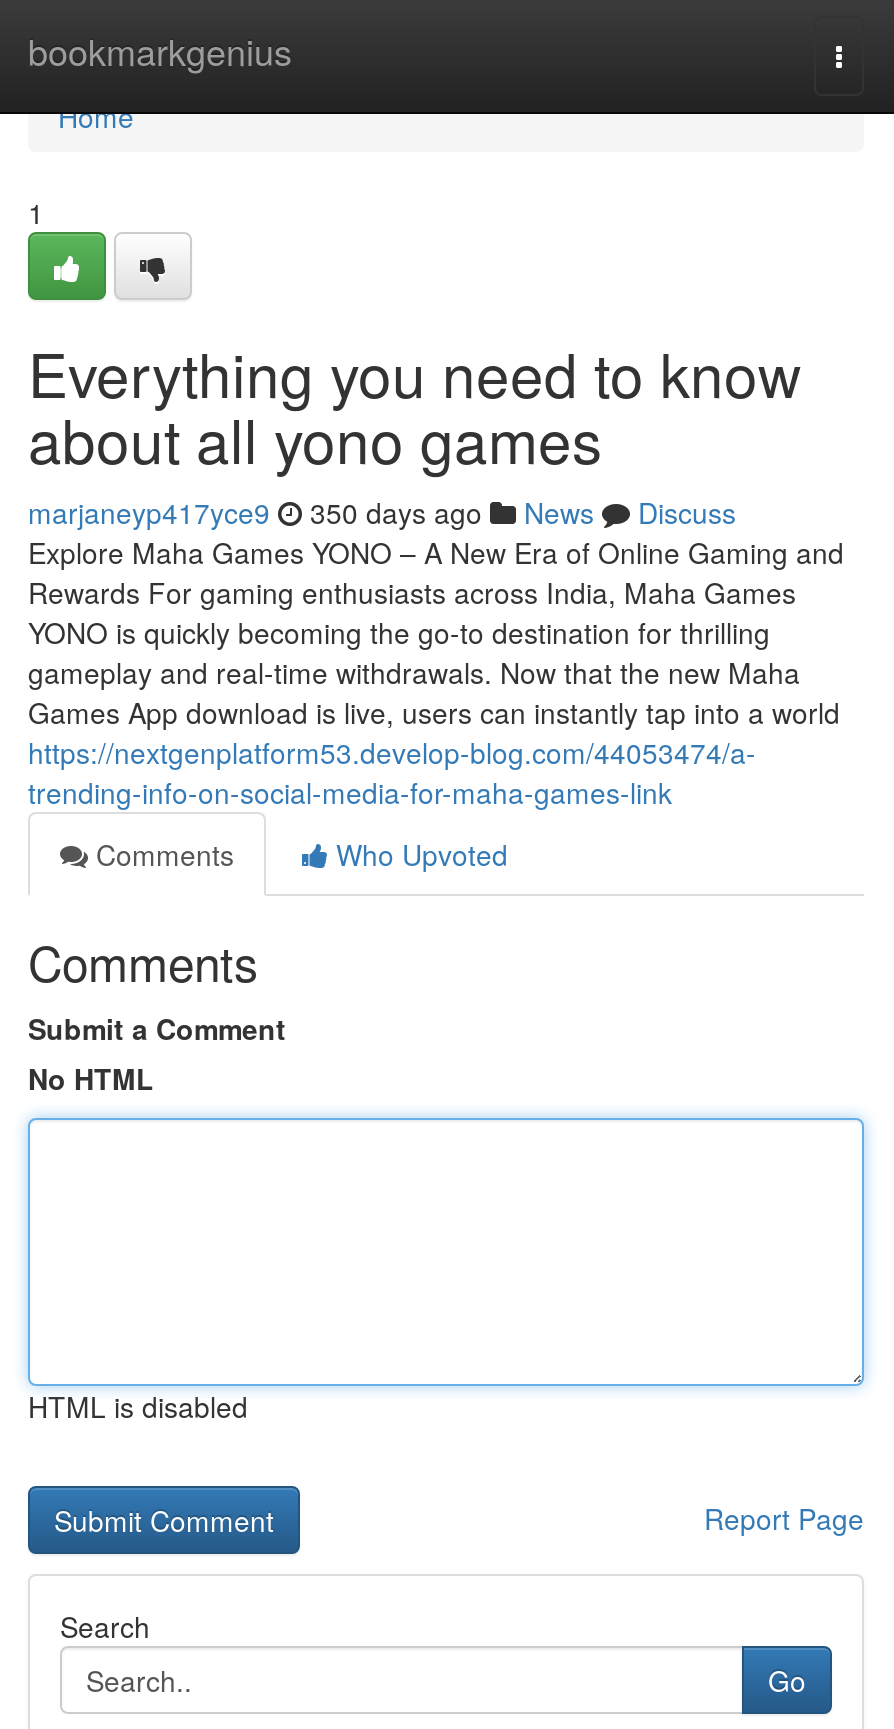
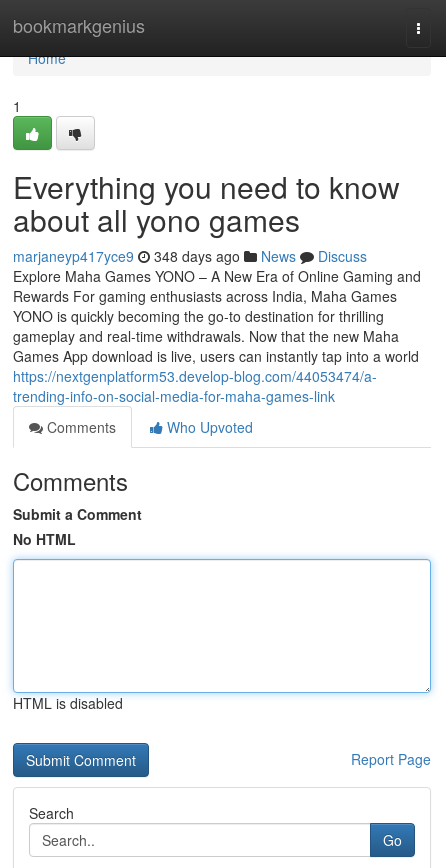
[28,492,736,532] marjaneyp417yce9 350 days ago News Discuss -> [13,246,367,266] marjaneyp417yce9 348 days ago News Discuss

